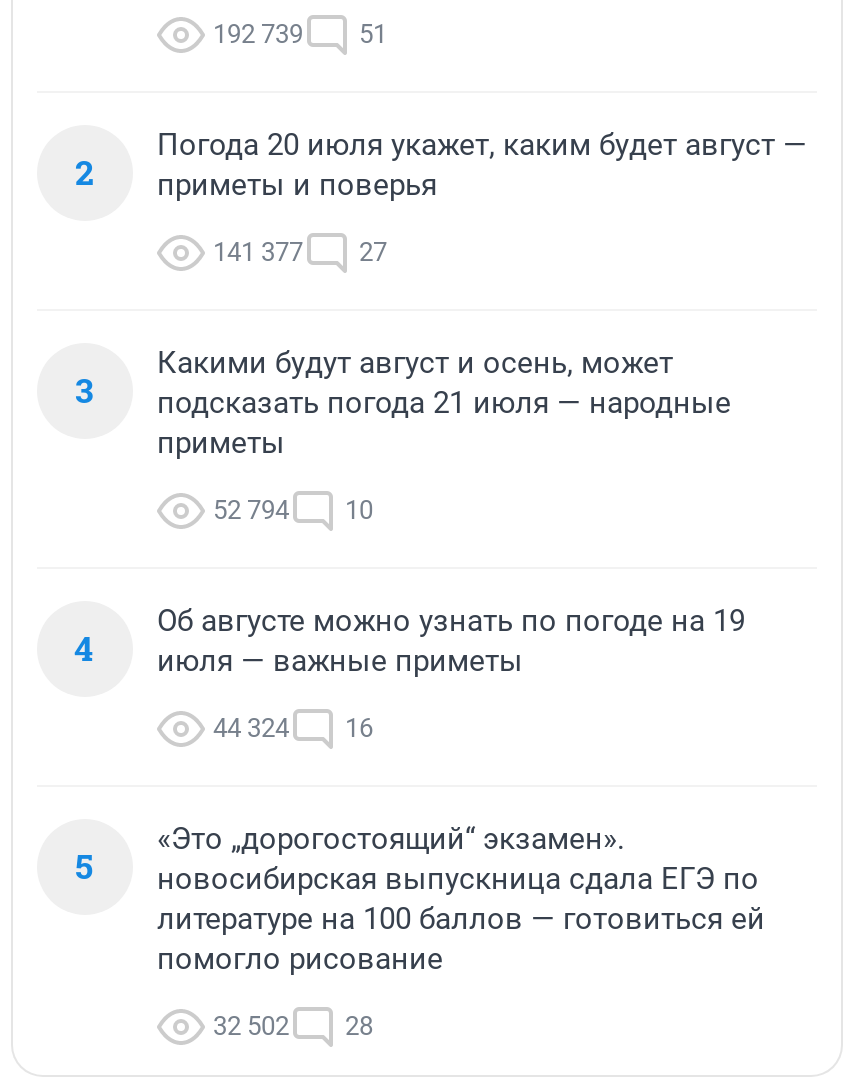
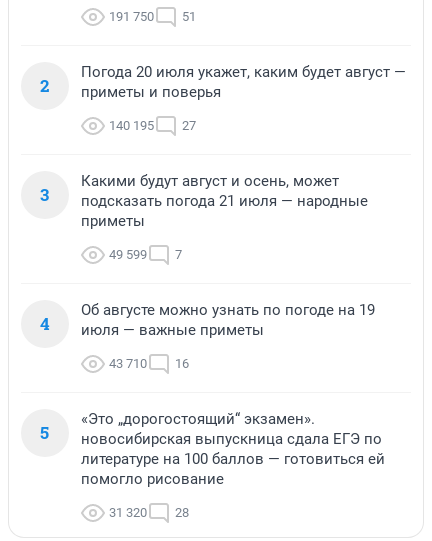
[213,19,387,49] 192 739 51 -> [109,9,196,24] 191 750 51
[213,237,387,267] 141 377 27 -> [109,118,196,133] 140 195 27
[213,495,289,525] 52 794 -> [109,247,147,262] 49 599
[345,495,373,525] 10 -> [175,247,182,262] 7
[213,713,373,743] 44 324 16 -> [109,356,189,371] 43 710 16
[213,1011,373,1041] 32 502 28 -> [109,505,189,520] 31 320 28

